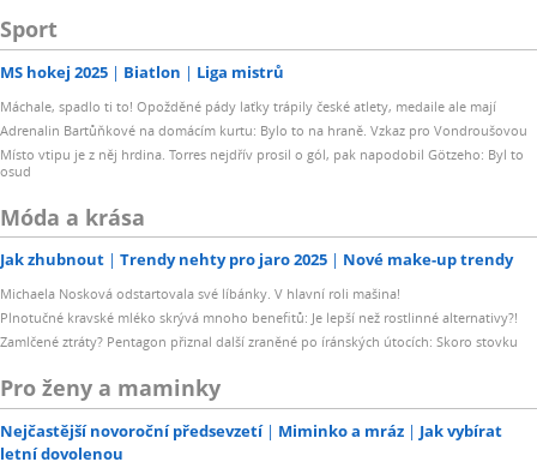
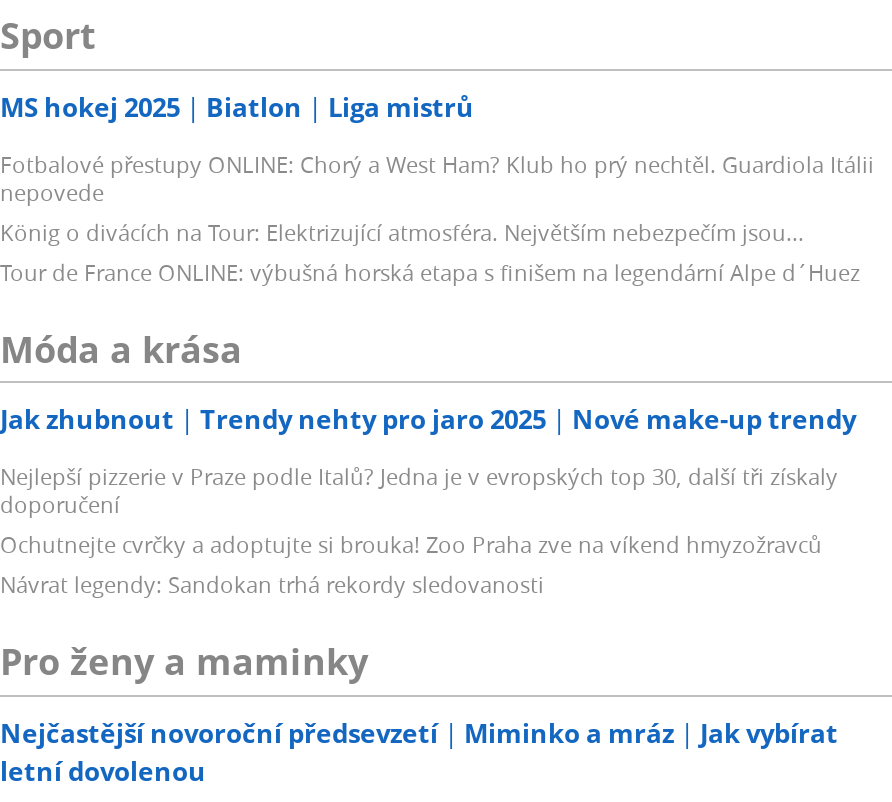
[0,97,527,179] Máchale, spadlo ti to! Opožděné pády laťky trápily české atlety, medaile ale mají | Adrenalin Bartůňkové na domácím kurtu: Bylo to na hraně. Vzkaz pro Vondroušovou | Místo vtipu je z něj hrdina. Torres nejdřív prosil o gól, pak napodobil Götzeho: Byl to | osud -> [0,148,874,286] Fotbalové přestupy ONLINE: Chorý a West Ham? Klub ho prý nechtěl. Guardiola Itálii | nepovede | König o divácích na Tour: Elektrizující atmosféra. Největším nebezpečím jsou... | Tour de France ONLINE: výbušná horská etapa s finišem na legendární Alpe d´Huez
[0,284,518,350] Michaela Nosková odstartovala své líbánky. V hlavní roli mašina! | Plnotučné kravské mléko skrývá mnoho benefitů: Je lepší než rostlinné alternativy?! | Zamlčené ztráty? Pentagon přiznal další zraněné po íránských útocích: Skoro stovku -> [0,461,838,599] Nejlepší pizzerie v Praze podle Italů? Jedna je v evropských top 30, další tři získaly | doporučení | Ochutnejte cvrčky a adoptujte si brouka! Zoo Praha zve na víkend hmyzožravců | Návrat legendy: Sandokan trhá rekordy sledovanosti

